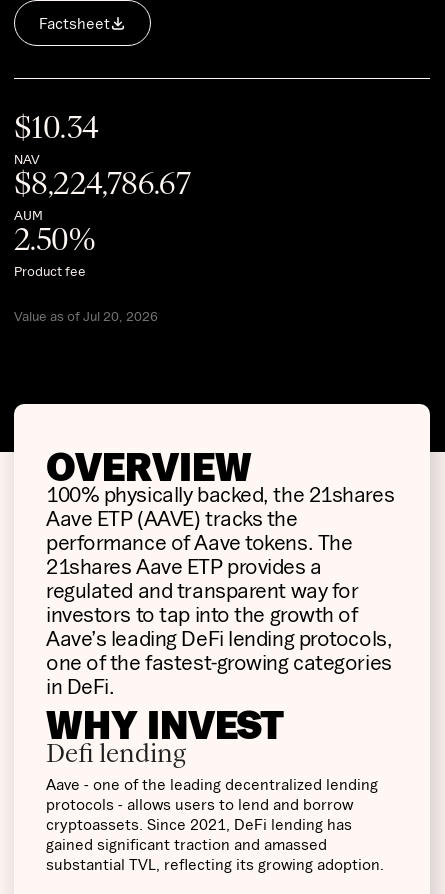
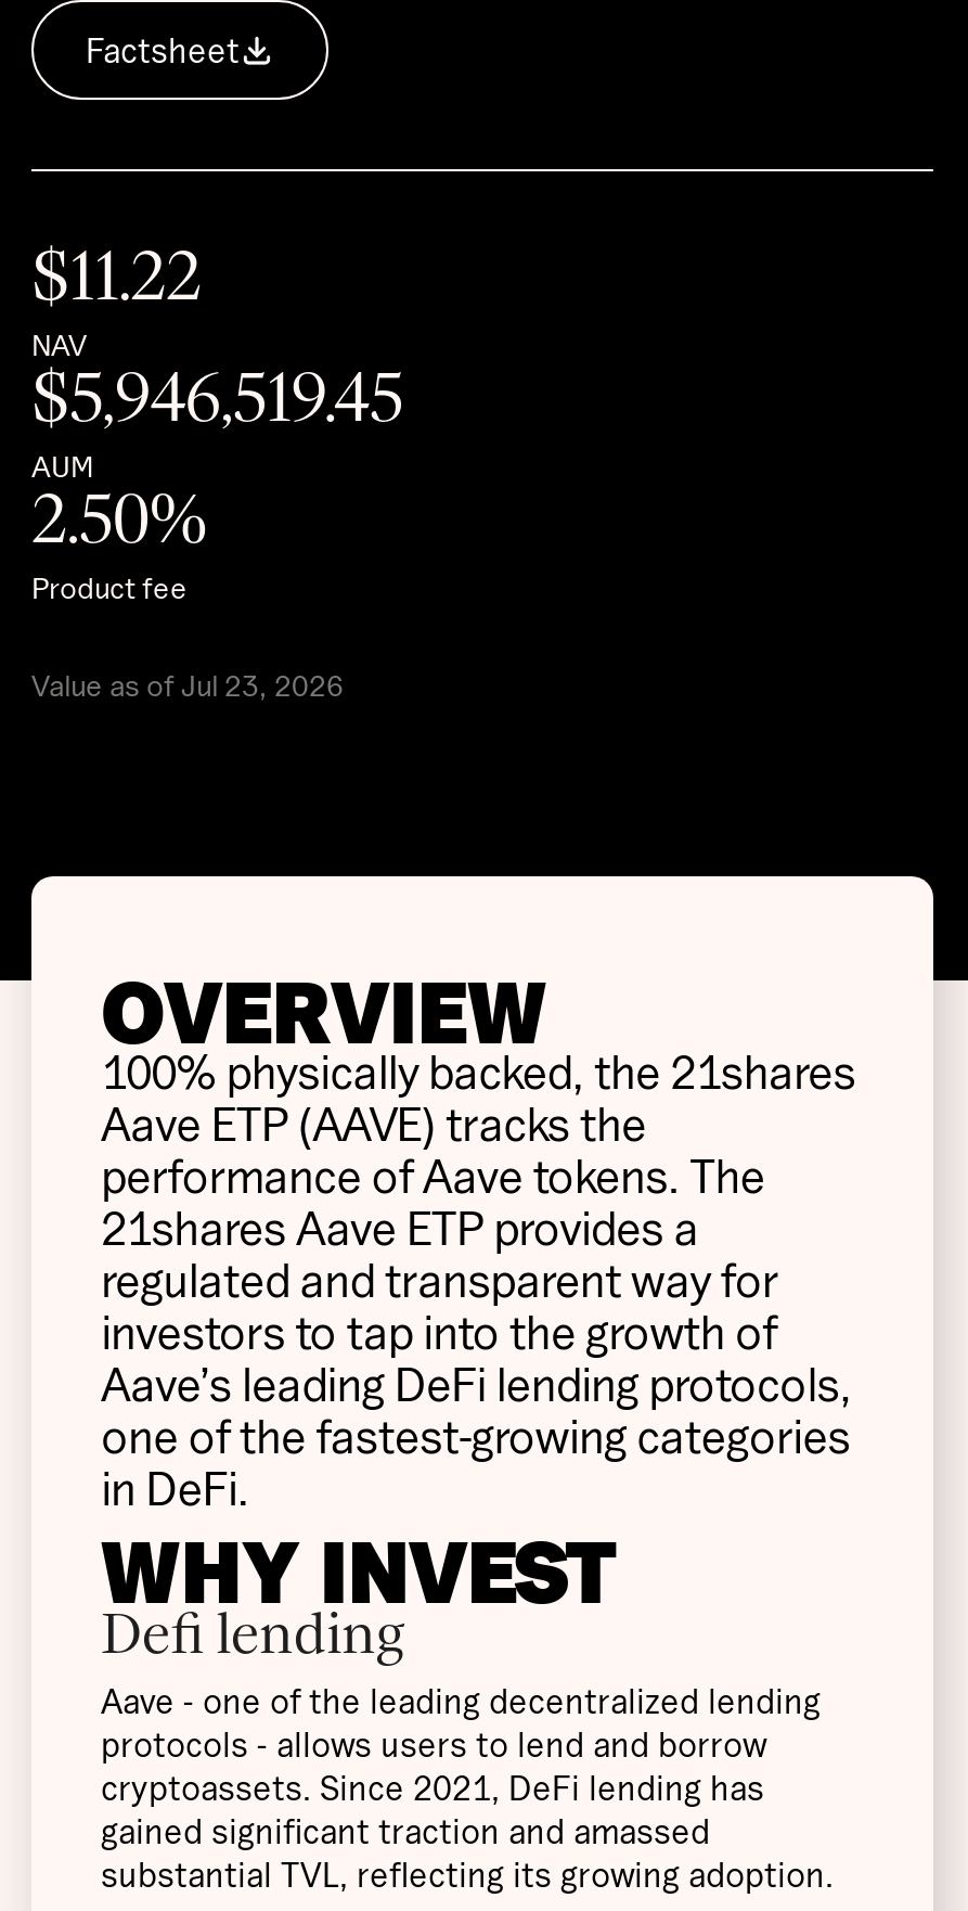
[14,107,98,147] $10.34 -> [31,233,201,320] $11.22
[14,163,190,203] $8,224,786.67 -> [31,354,403,441] $5,946,519.45
[14,308,158,324] Value as of Jul 20, 2026 -> [31,669,344,704] Value as of Jul 23, 2026

